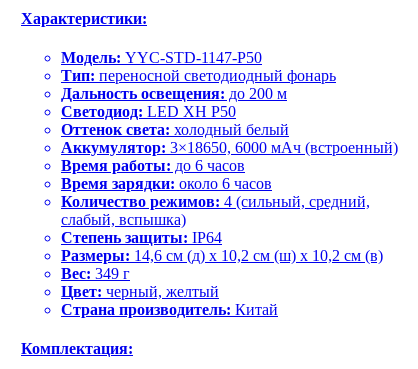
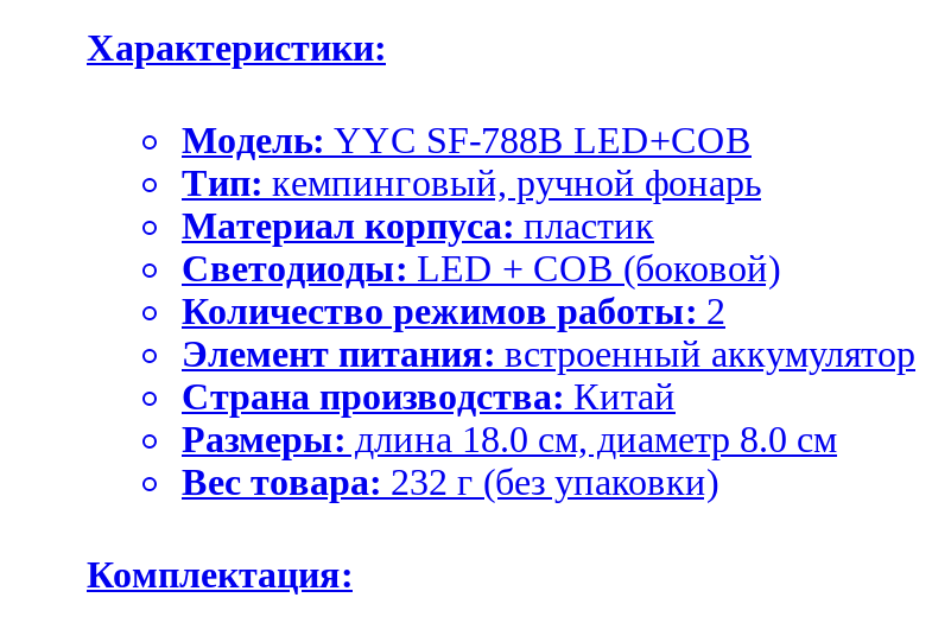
[61,49,398,318] Модель: YYC-STD-1147-P50 | Тип: переносной светодиодный фонарь | Дальность освещения: до 200 м | Светодиод: LED XH P50 | Оттенок света: холодный белый | Аккумулятор: 3×18650, 6000 мАч (встроенный) | Время работы: до 6 часов | Время зарядки: около 6 часов | Количество режимов: 4 (сильный, средний, | слабый, вспышка) | Степень защиты: IP64 | Размеры: 14,6 см (д) x 10,2 см (ш) x 10,2 см (в) | Вес: 349 г | Цвет: черный, желтый | Страна производитель: Китай -> [182,120,915,502] Модель: YYC SF-788B LED+COB | Тип: кемпинговый, ручной фонарь | Материал корпуса:пластик | Светодиоды:LED + COB (боковой) | Количество режимов работы: 2 | Элемент питания: встроенный аккумулятор | Страна производства: Китай | Размеры: длина 18.0 см, диаметр 8.0 см | Вес товара: 232 г (без упаковки)

